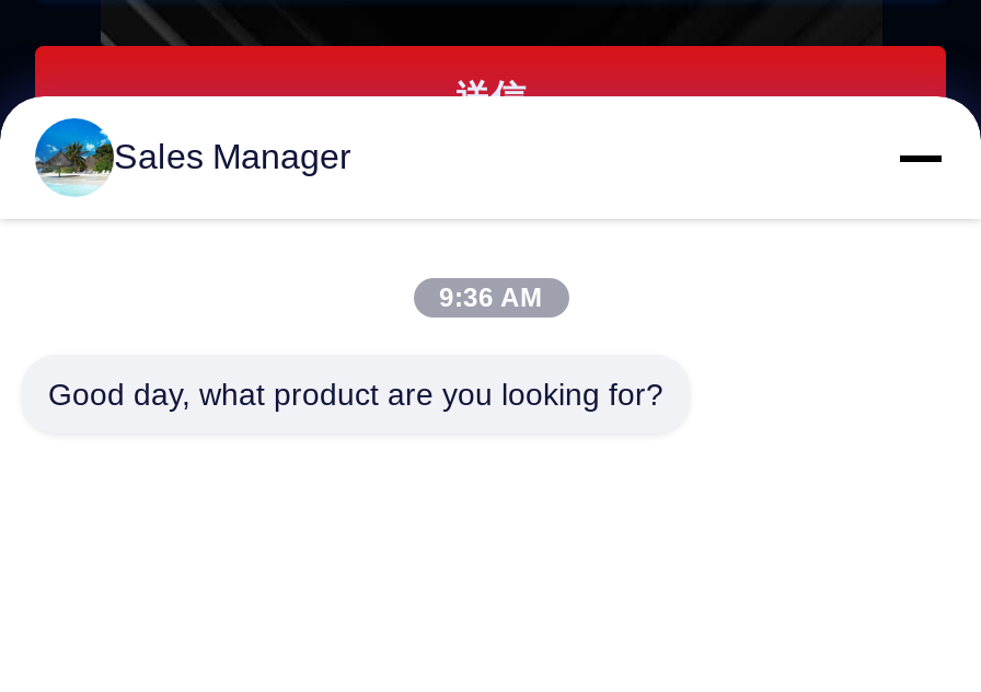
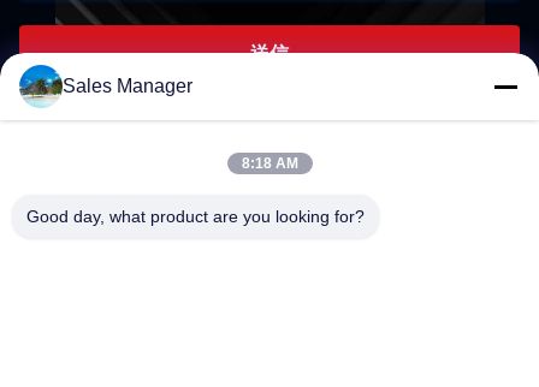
[439,282,542,313] 9:36 AM -> [241,155,298,172] 8:18 AM

